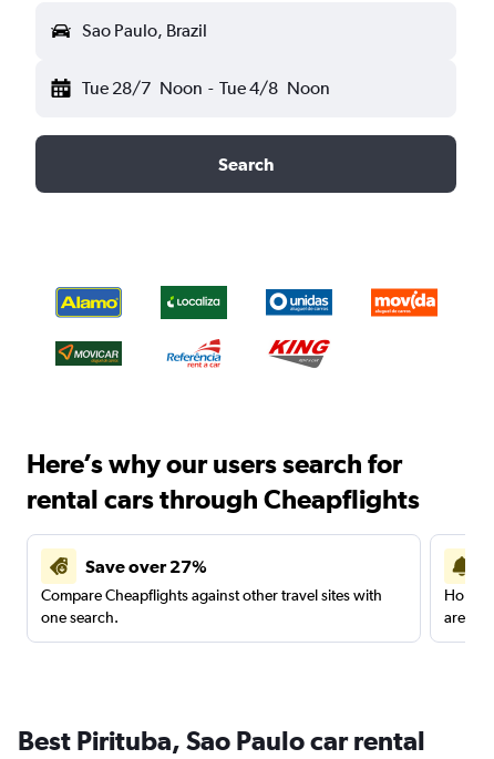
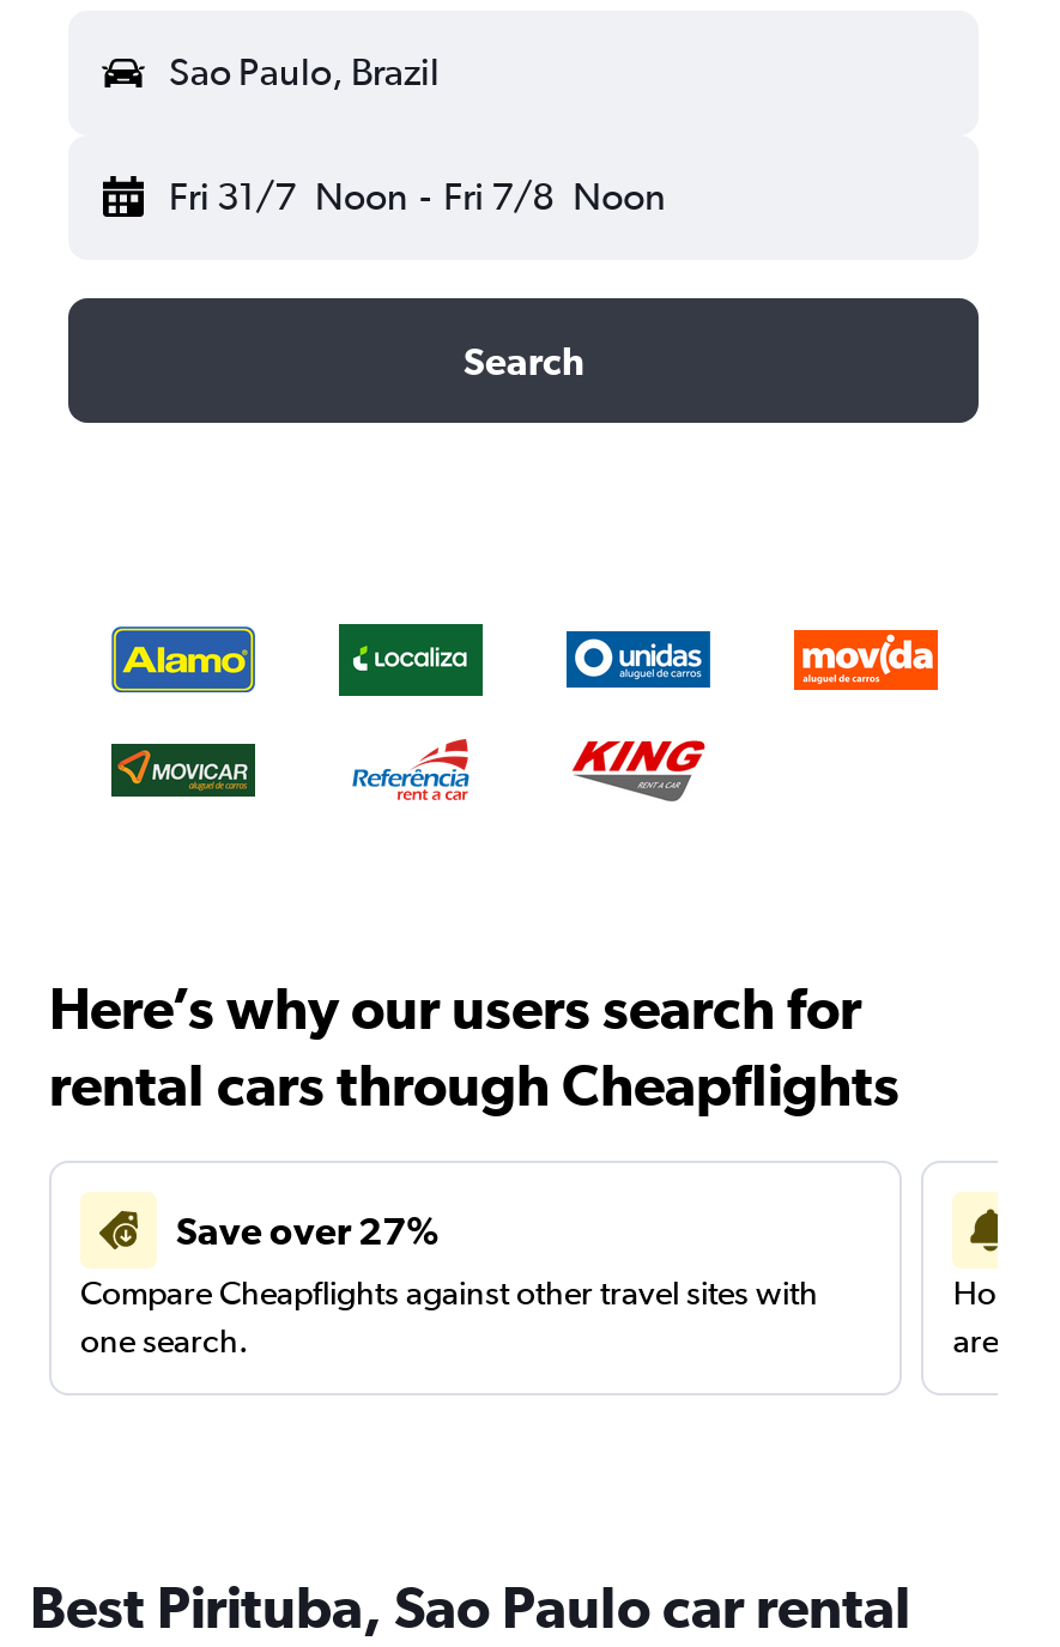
[82,78,330,99] Tue 28/7 Noon - Tue 4/8 Noon -> [169,174,666,219] Fri 31/7 Noon - Fri 7/8 Noon

